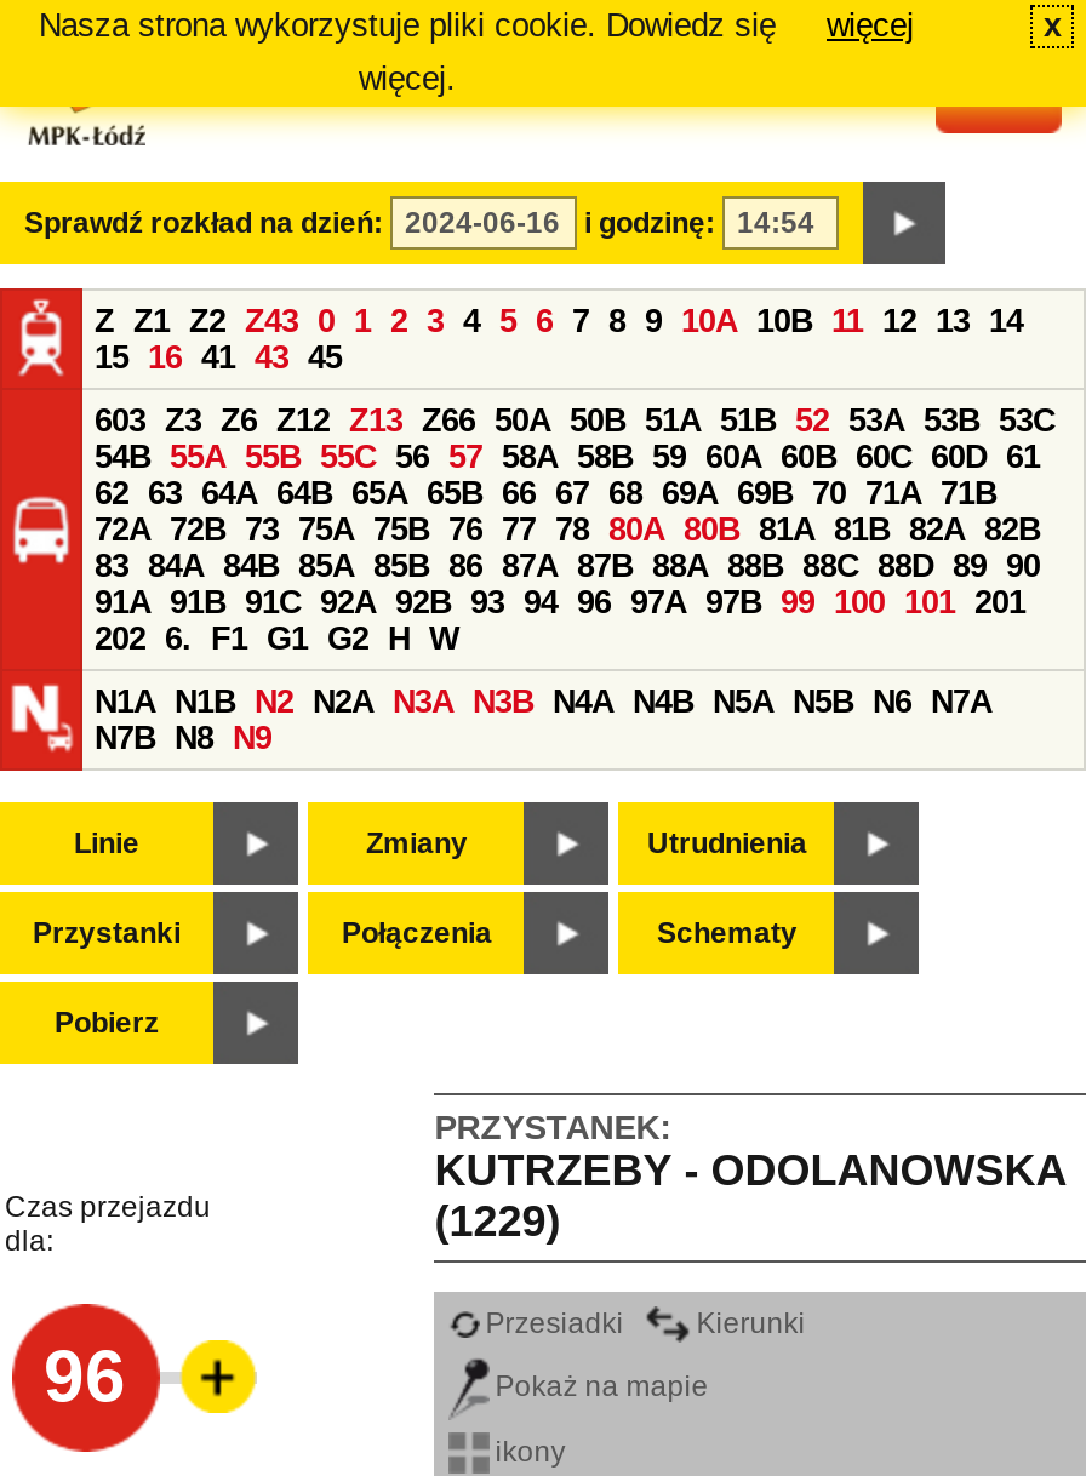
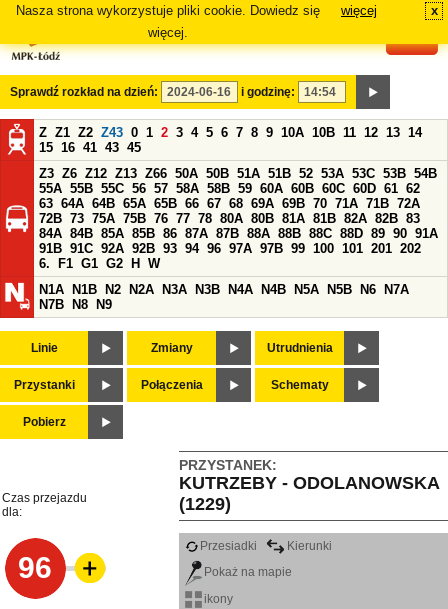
[95,402,1054,657] 603 Z3 Z6 Z12 Z13 Z66 50A 50B 51A 51B 52 53A 53B 53C | 54B 55A 55B 55C 56 57 58A 58B 59 60A 60B 60C 60D 61 | 62 63 64A 64B 65A 65B 66 67 68 69A 69B 70 71A 71B | 72A 72B 73 75A 75B 76 77 78 80A 80B 81A 81B 82A 82B | 83 84A 84B 85A 85B 86 87A 87B 88A 88B 88C 88D 89 90 | 91A 91B 91C 92A 92B 93 94 96 97A 97B 99 100 101 201 | 202 6. F1 G1 G2 H W -> [39,166,438,271] Z3 Z6 Z12 Z13 Z66 50A 50B 51A 51B 52 53A 53C 53B 54B | 55A 55B 55C 56 57 58A 58B 59 60A 60B 60C 60D 61 62 | 63 64A 64B 65A 65B 66 67 68 69A 69B 70 71A 71B 72A | 72B 73 75A 75B 76 77 78 80A 80B 81A 81B 82A 82B 83 | 84A 84B 85A 85B 86 87A 87B 88A 88B 88C 88D 89 90 91A | 91B 91C 92A 92B 93 94 96 97A 97B 99 100 101 201 202 | 6. F1 G1 G2 H W

